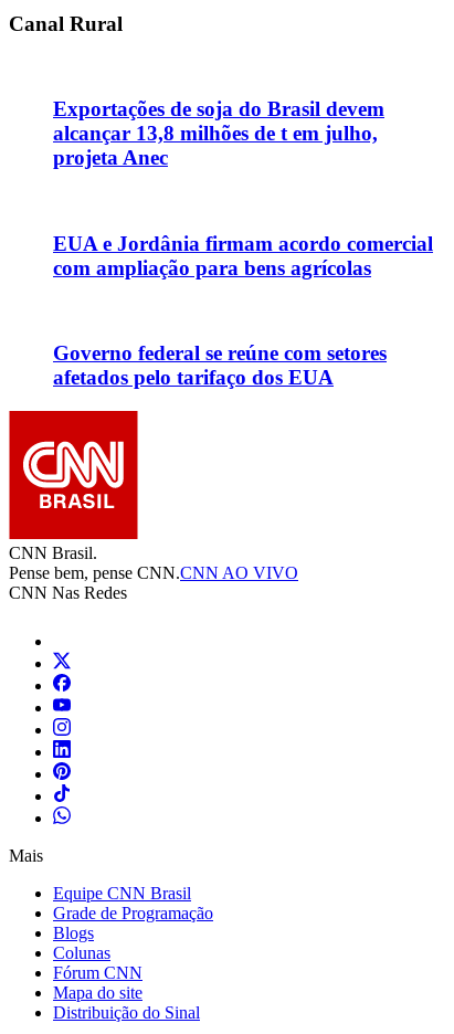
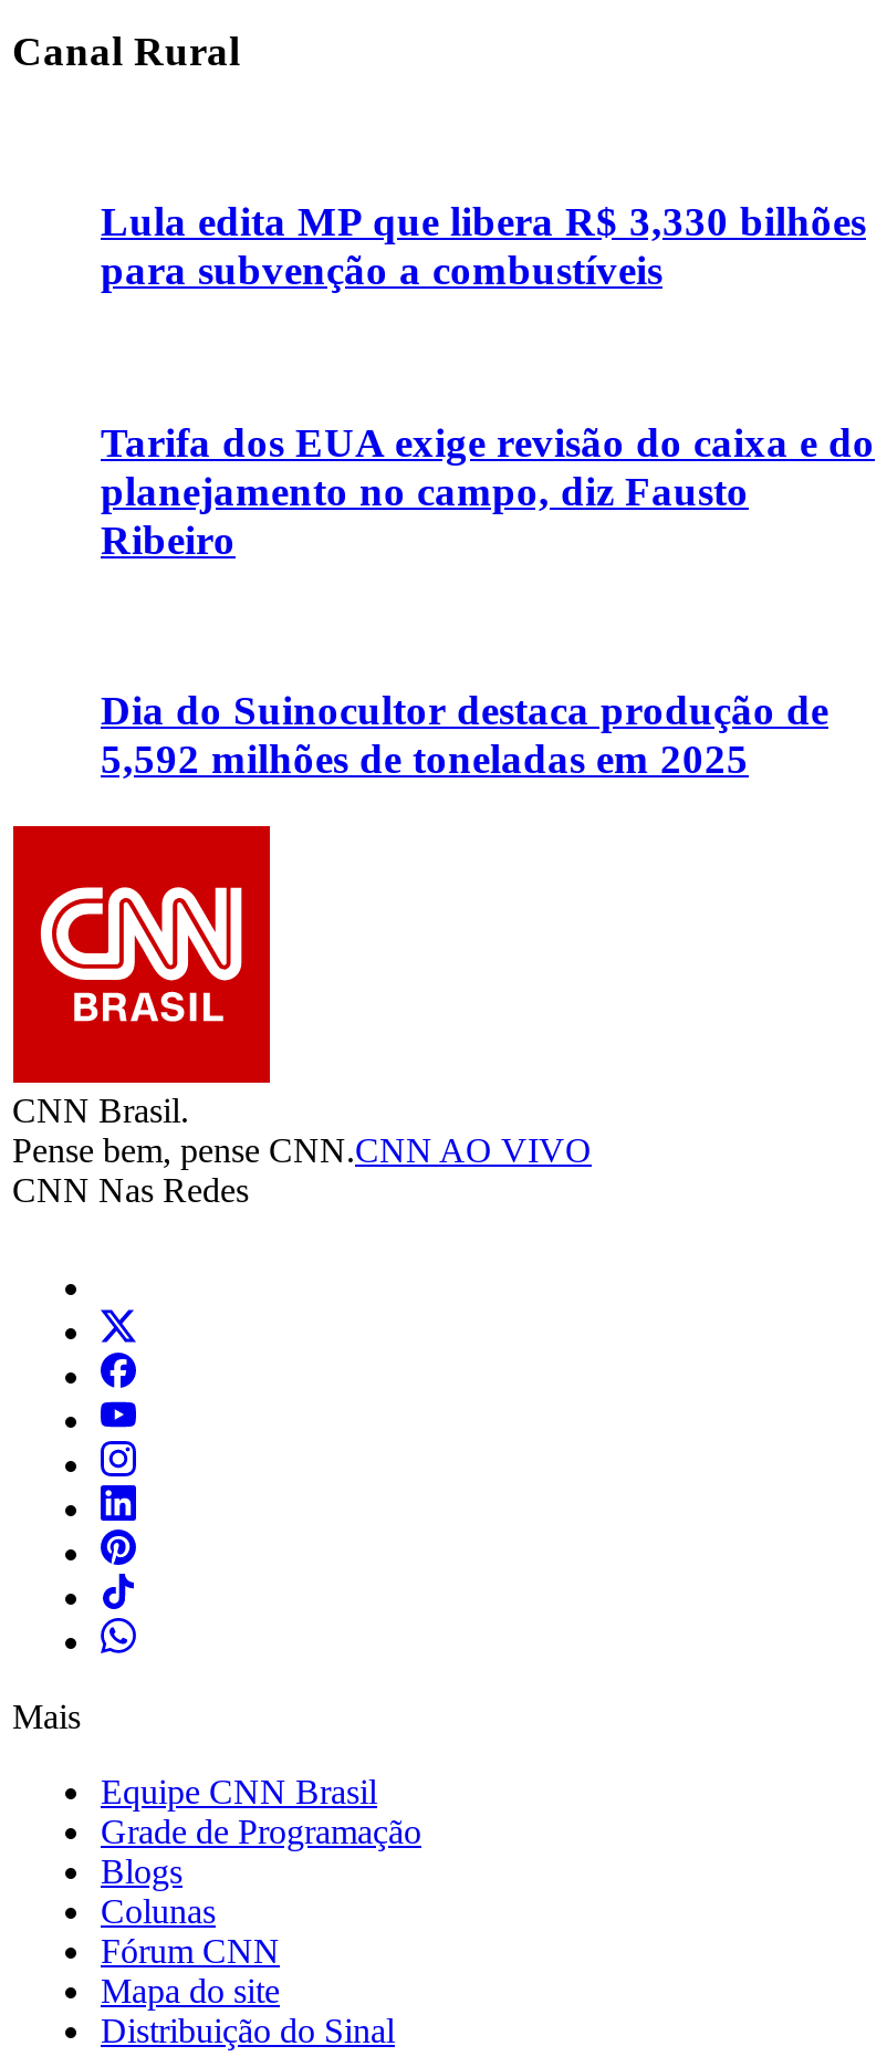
[53,97,384,169] Exportações de soja do Brasil devem | alcançar 13,8 milhões de t em julho, | projeta Anec -> [101,198,866,294] Lula edita MP que libera R$ 3,330 bilhões | para subvenção a combustíveis
[53,232,433,279] EUA e Jordânia firmam acordo comercial | com ampliação para bens agrícolas -> [101,418,875,562] Tarifa dos EUA exige revisão do caixa e do | planejamento no campo, diz Fausto | Ribeiro
[53,341,387,389] Governo federal se reúne com setores | afetados pelo tarifaço dos EUA -> [101,687,828,782] Dia do Suinocultor destaca produção de | 5,592 milhões de toneladas em 2025

